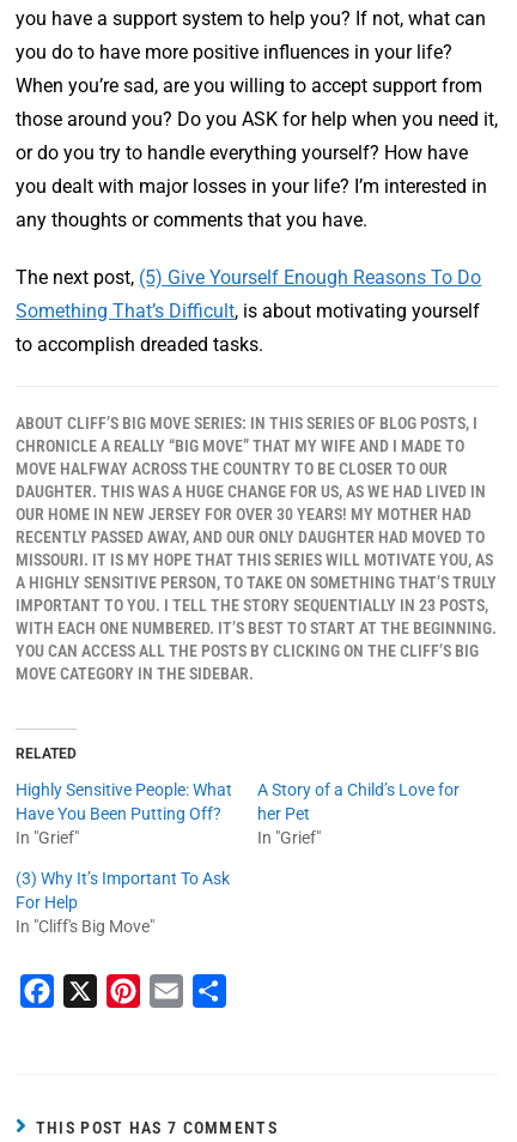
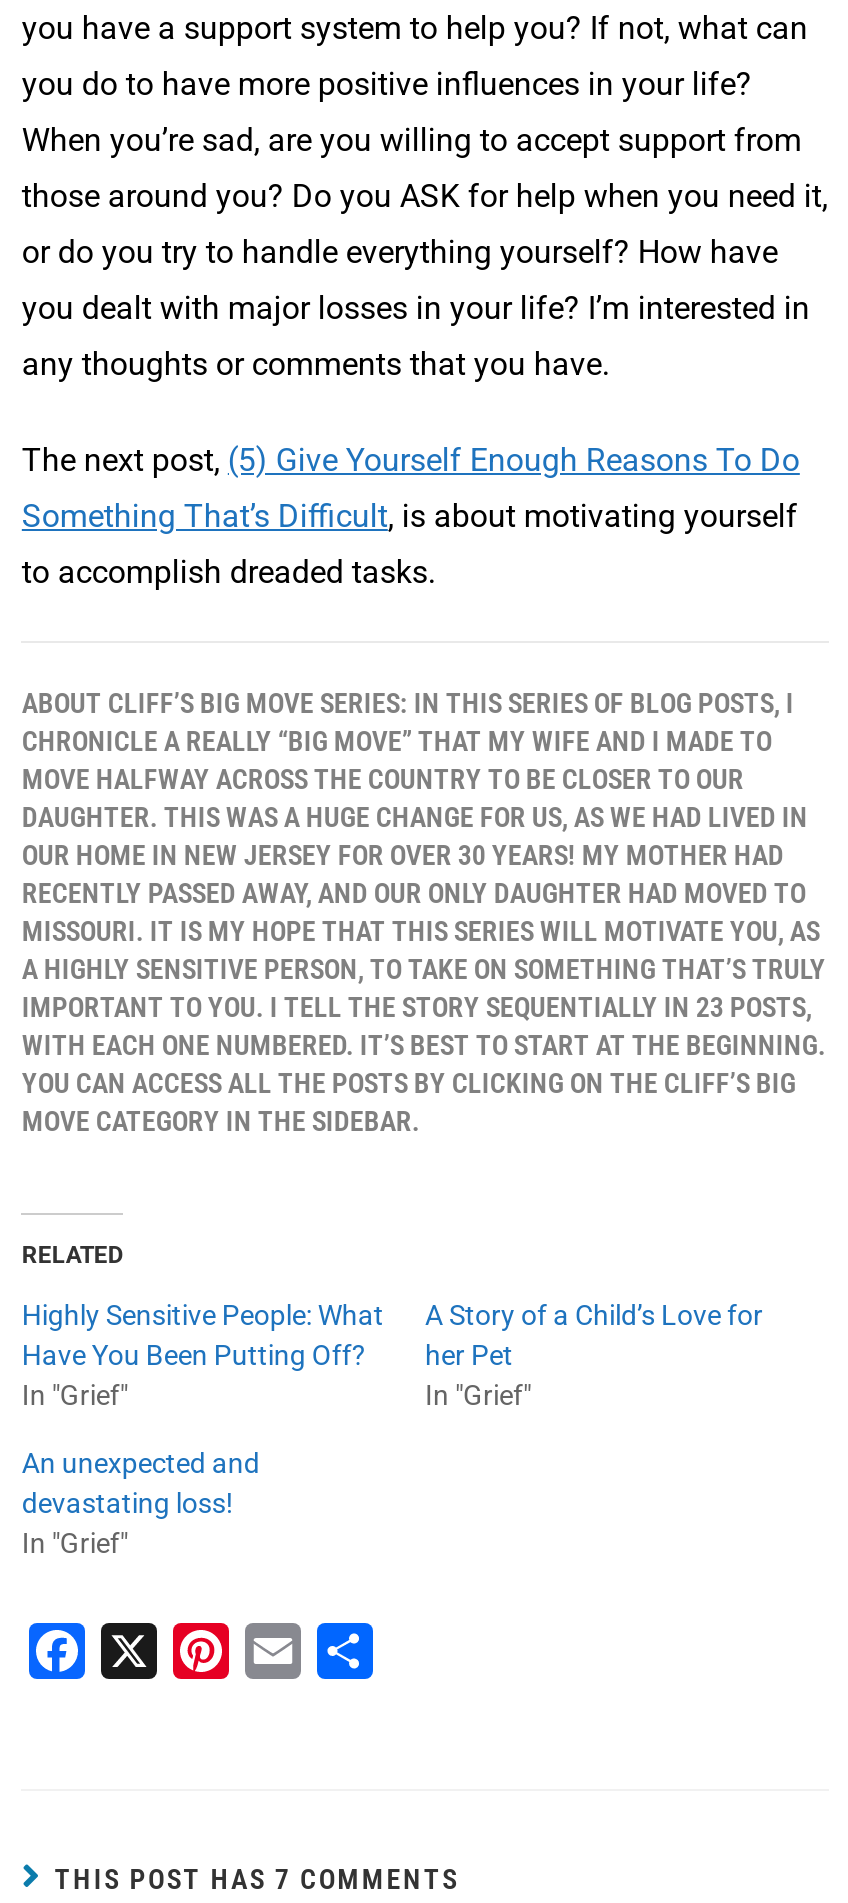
[16,869,230,936] (3) Why It’s Important To Ask | For Help | In "Cliff's Big Move" -> [22,1447,260,1559] An unexpected and | devastating loss! | In "Grief"

